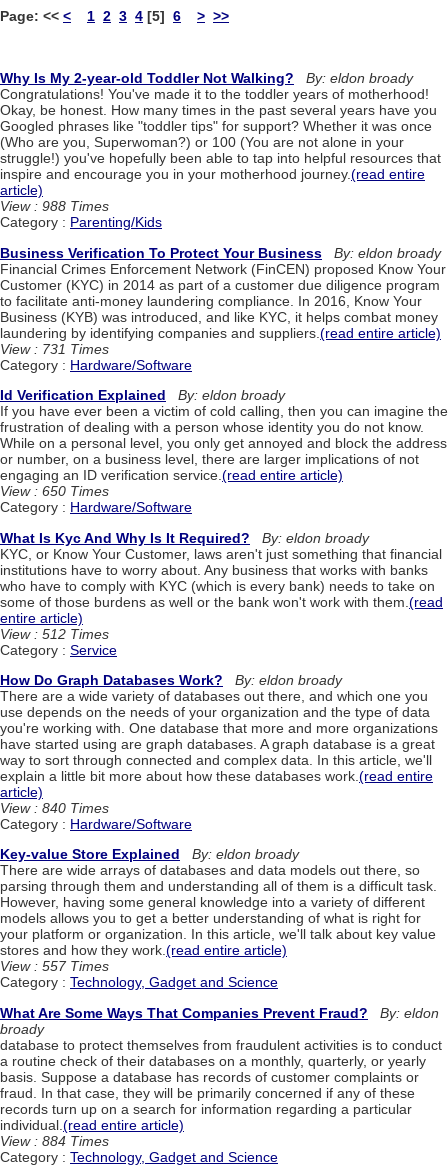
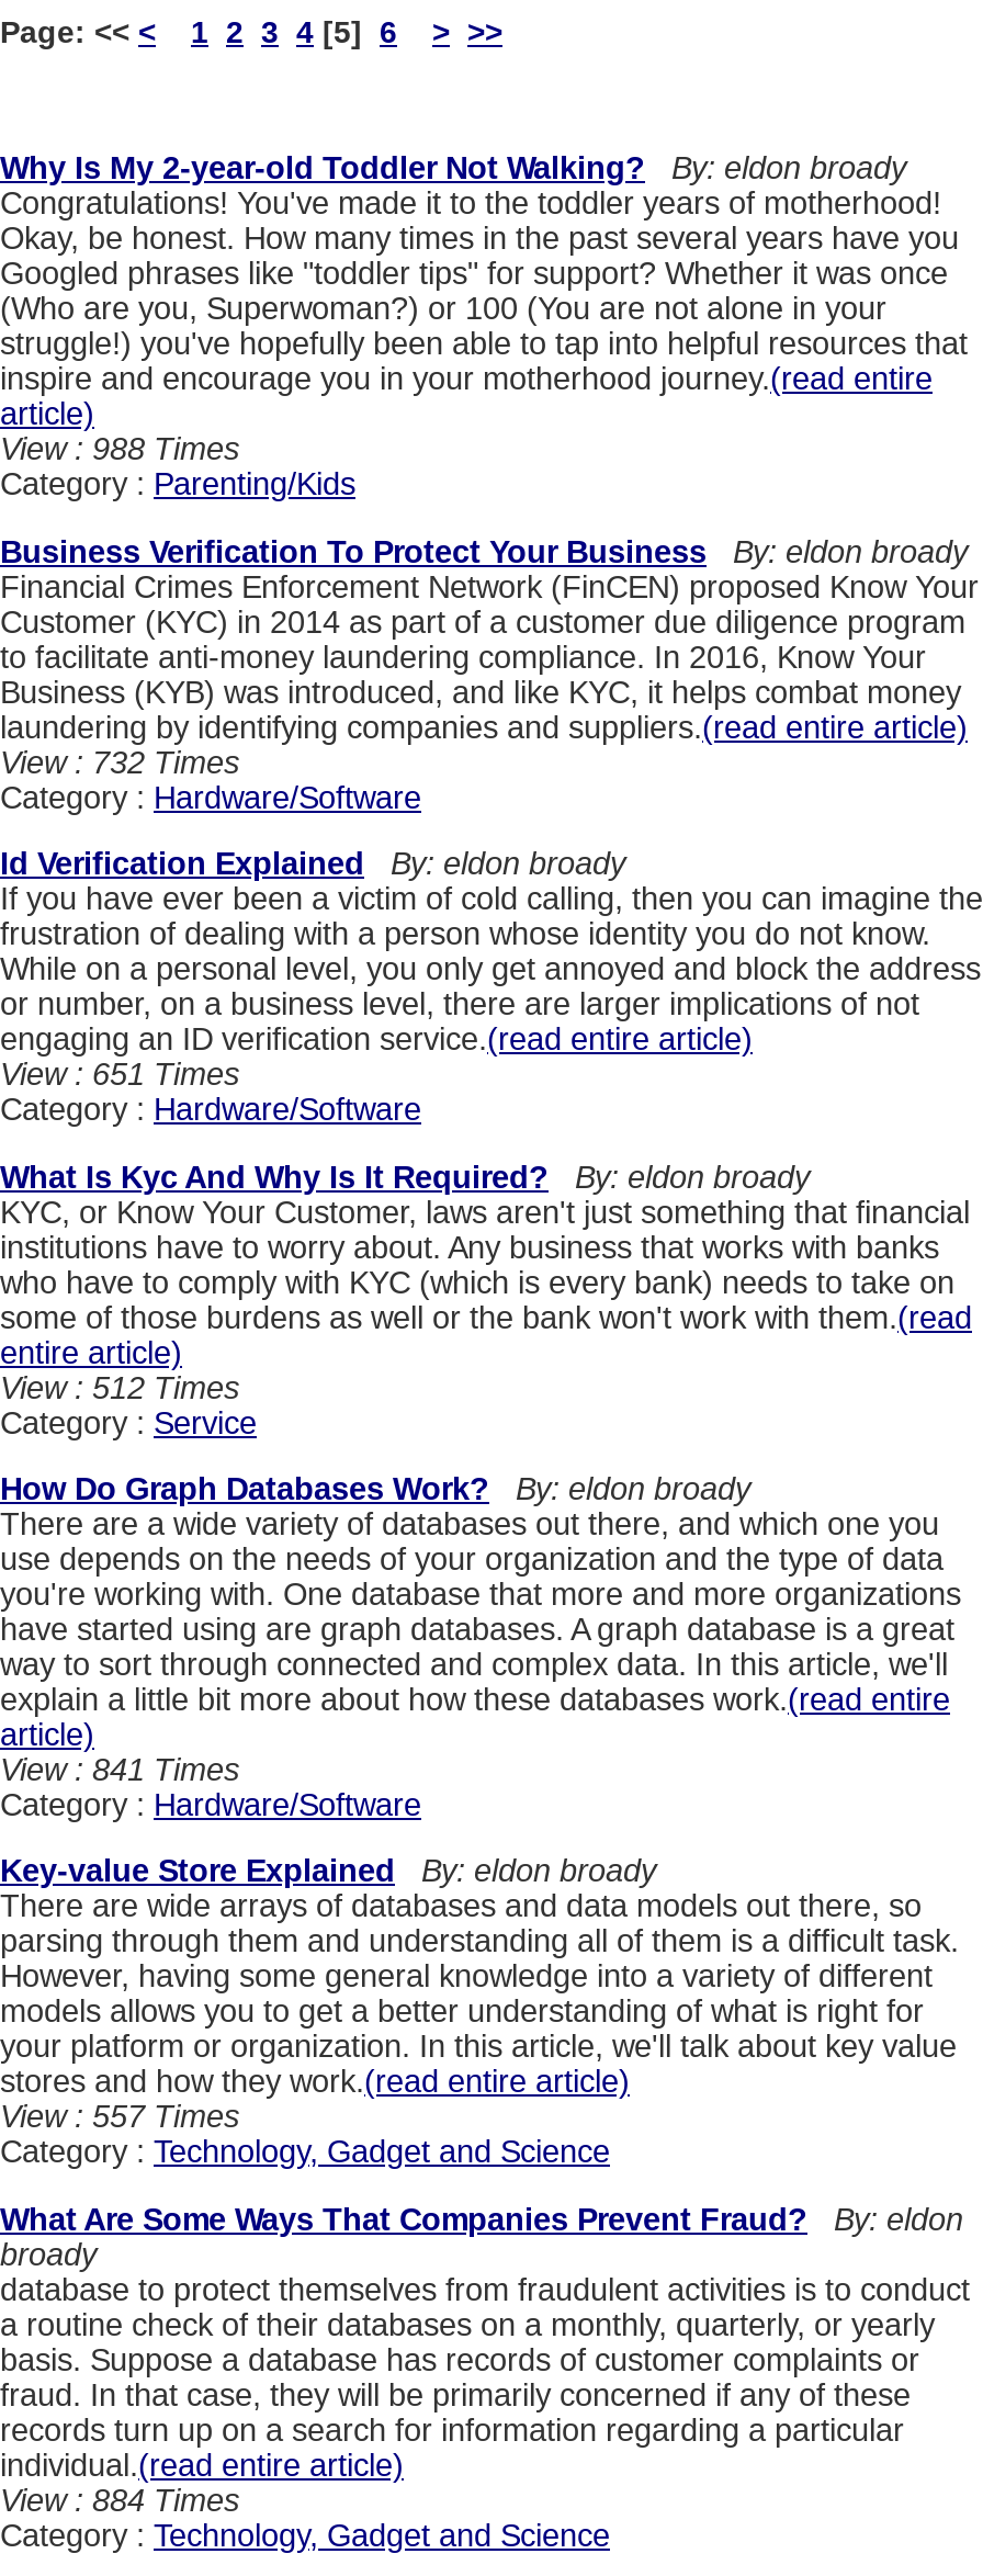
[0,341,109,357] View : 731 Times -> [0,745,239,780] View : 732 Times
[0,483,109,499] View : 650 Times -> [0,1057,239,1092] View : 651 Times
[0,800,109,816] View : 840 Times -> [0,1752,239,1787] View : 841 Times

